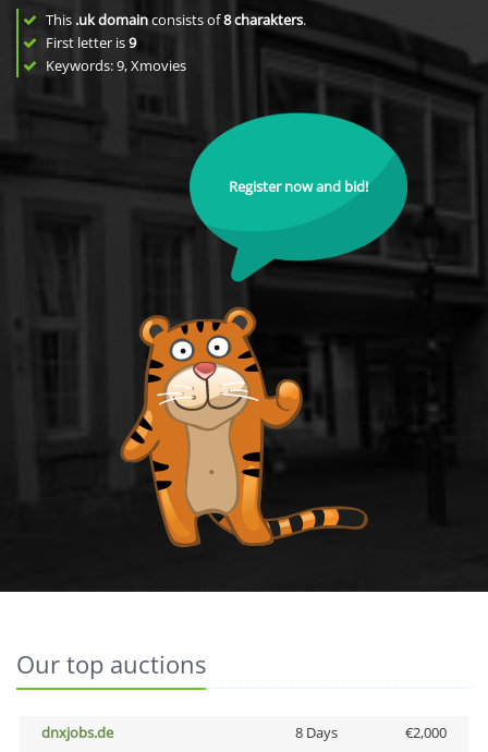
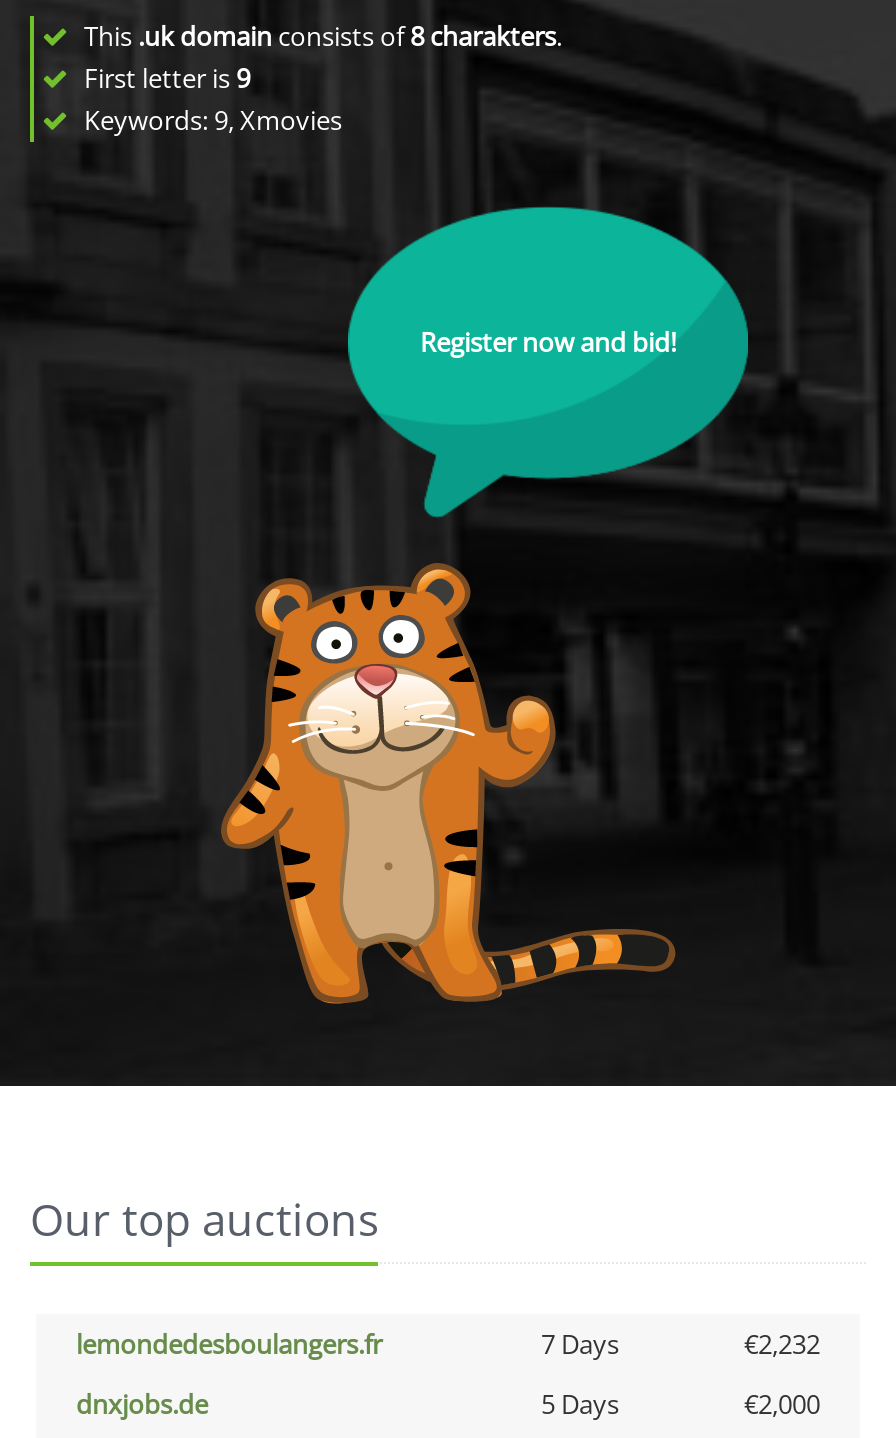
none -> [76,1326,820,1362] lemondedesboulangers.fr | 7 Days | €2,232
[295,723,337,742] 8 Days -> [541,1386,619,1422] 5 Days

